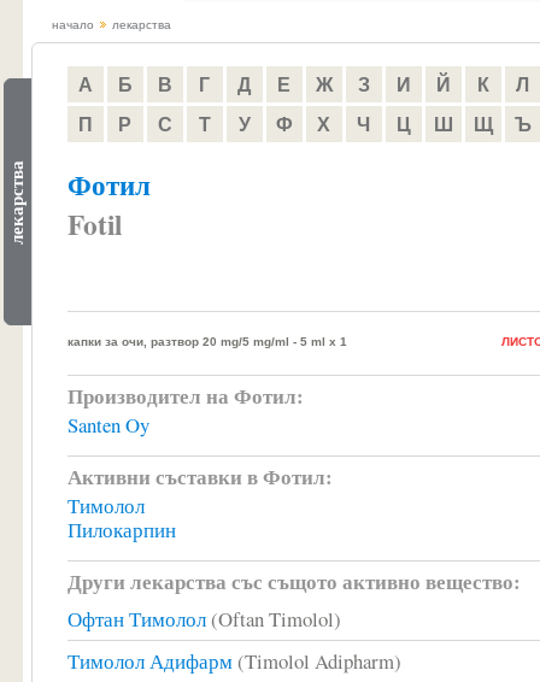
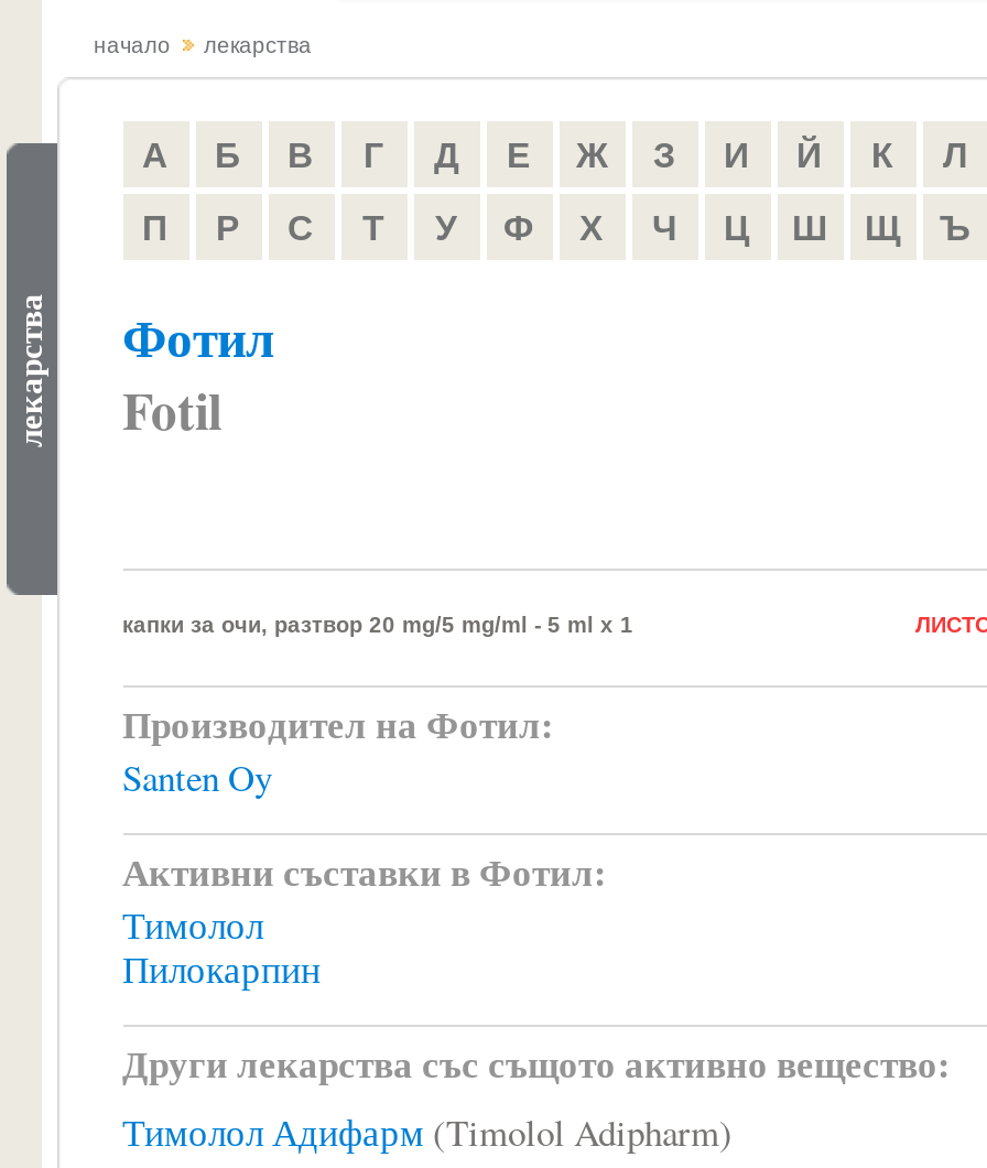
[67,605,341,633] Офтан Тимолол (Oftan Timolol) -> none

